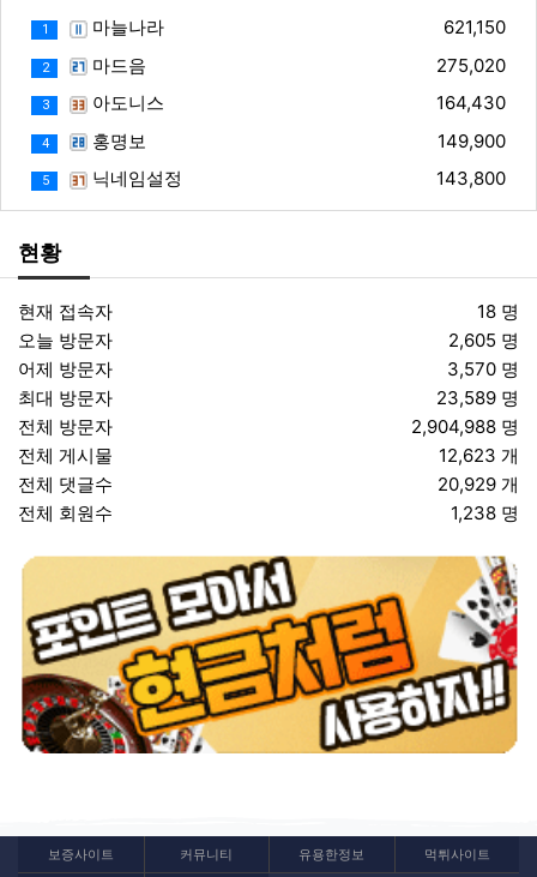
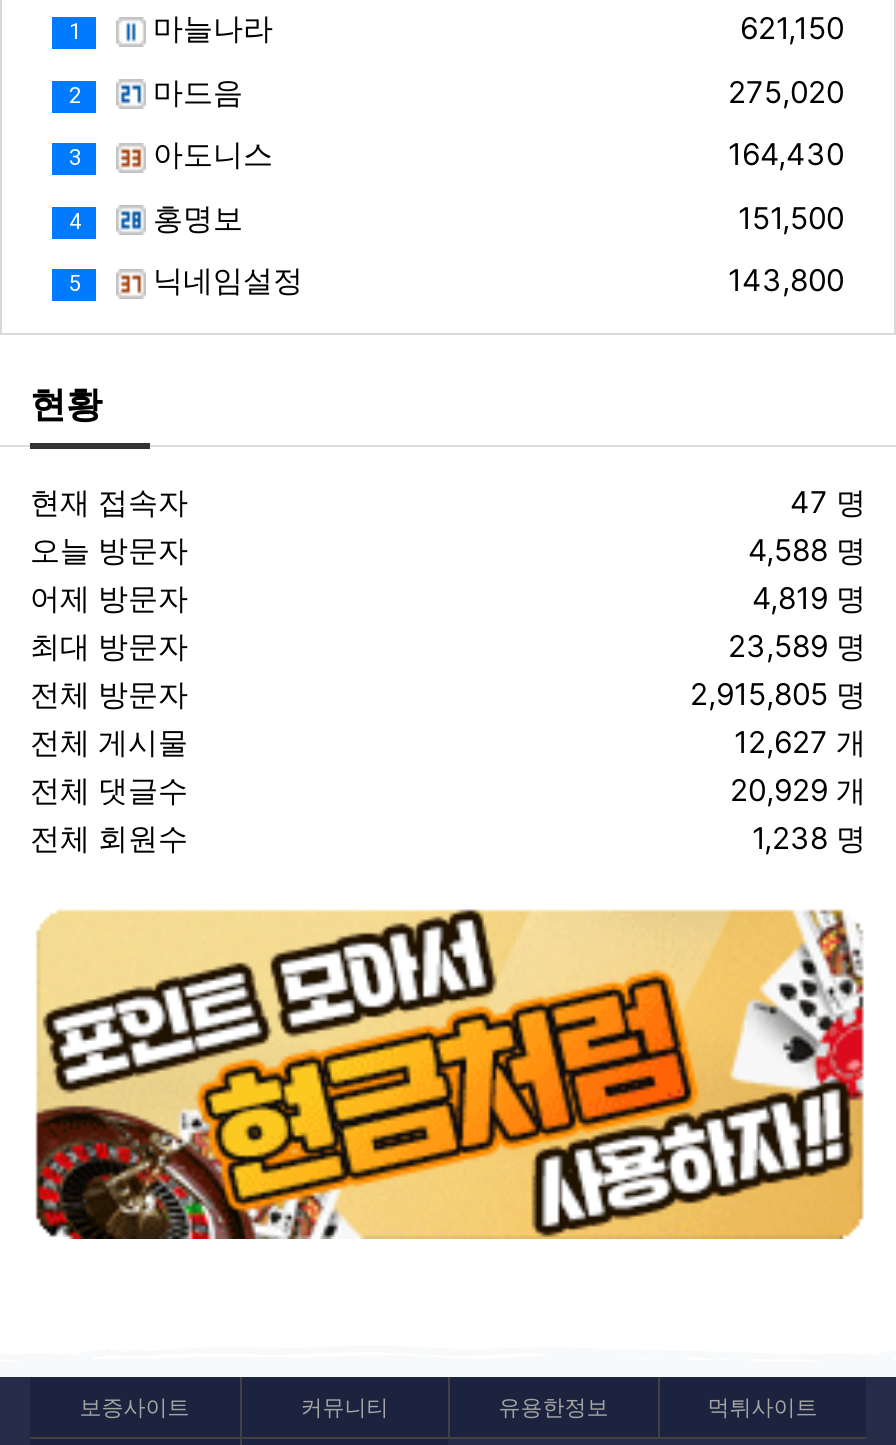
[438,129,506,152] 149,900 -> [738,199,844,237] 151,500
[477,300,519,323] 18 명 -> [790,483,866,521] 47 명
[448,329,519,351] 2,605 명 -> [748,531,866,569] 4,588 명
[447,357,519,380] 3,570 명 -> [752,579,866,617] 4,819 명
[411,415,519,438] 2,904,988 명 -> [690,675,866,713] 2,915,805 명
[439,444,519,467] 12,623 개 -> [734,723,866,761] 12,627 개

